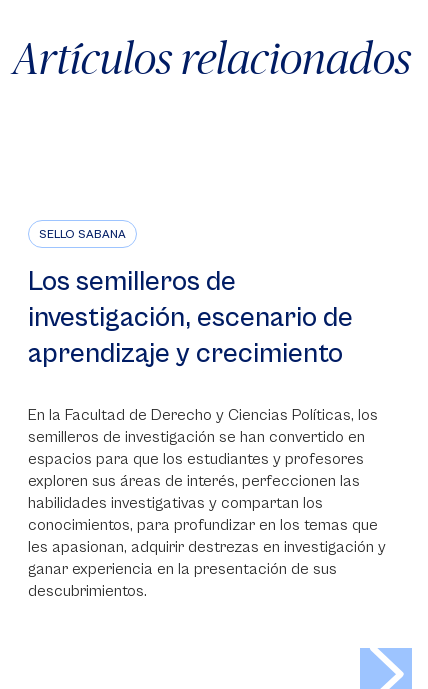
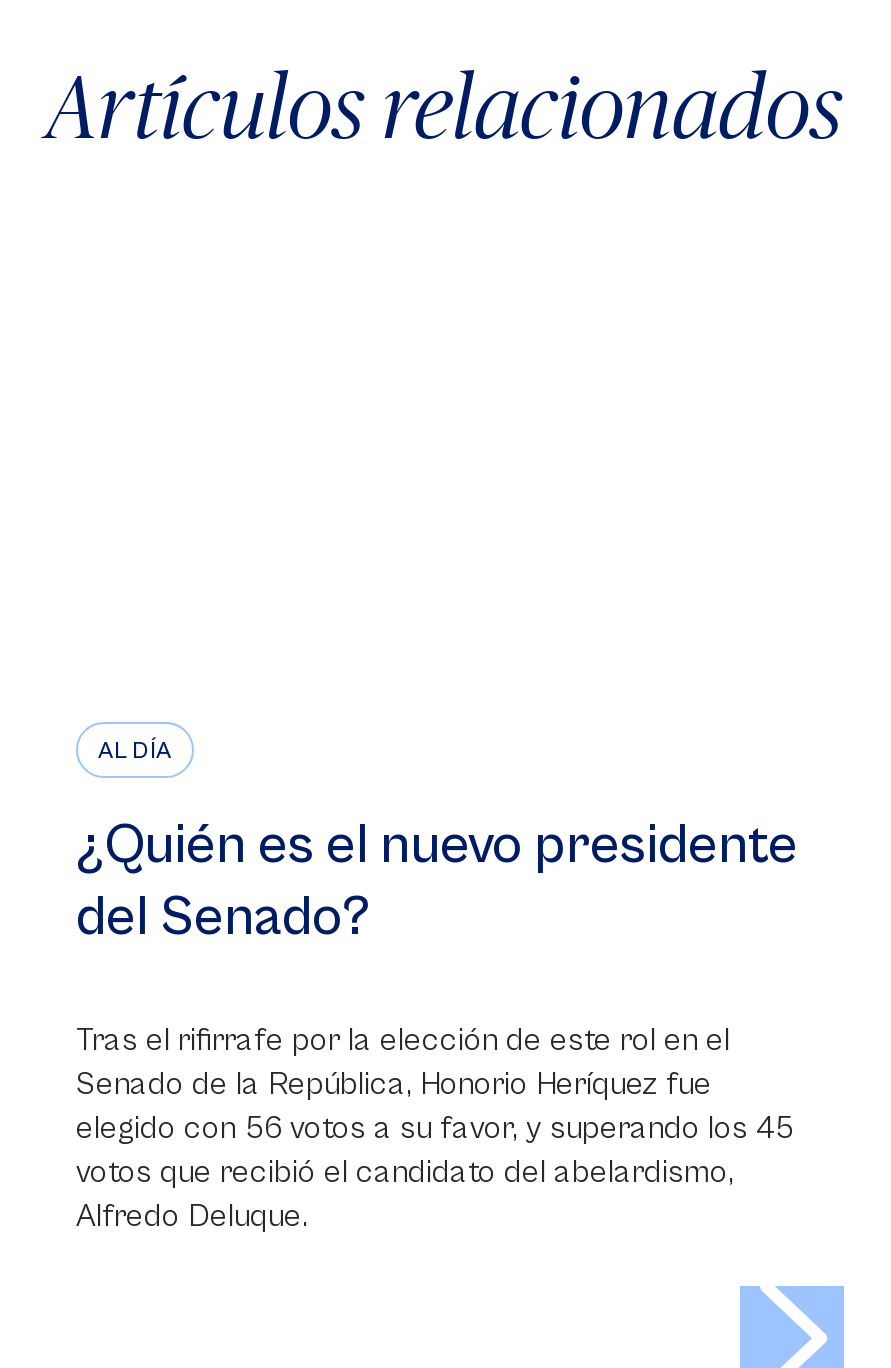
[39,228,126,241] SELLO SABANA -> [98,738,172,764] AL DÍA
[28,266,353,370] Los semilleros de | investigación, escenario de | aprendizaje y crecimiento -> [76,814,798,950] ¿Quién es el nuevo presidente | del Senado?
[28,406,386,600] En la Facultad de Derecho y Ciencias Políticas, los | semilleros de investigación se han convertido en | espacios para que los estudiantes y profesores | exploren sus áreas de interés, perfeccionen las | habilidades investigativas y compartan los | conocimientos, para profundizar en los temas que | les apasionan, adquirir destrezas en investigación y | ganar experiencia en la presentación de sus | descubrimientos. -> [76,1022,794,1234] Tras el rifirrafe por la elección de este rol en el | Senado de la República, Honorio Heríquez fue | elegido con 56 votos a su favor, y superando los 45 | votos que recibió el candidato del abelardismo, | Alfredo Deluque.

